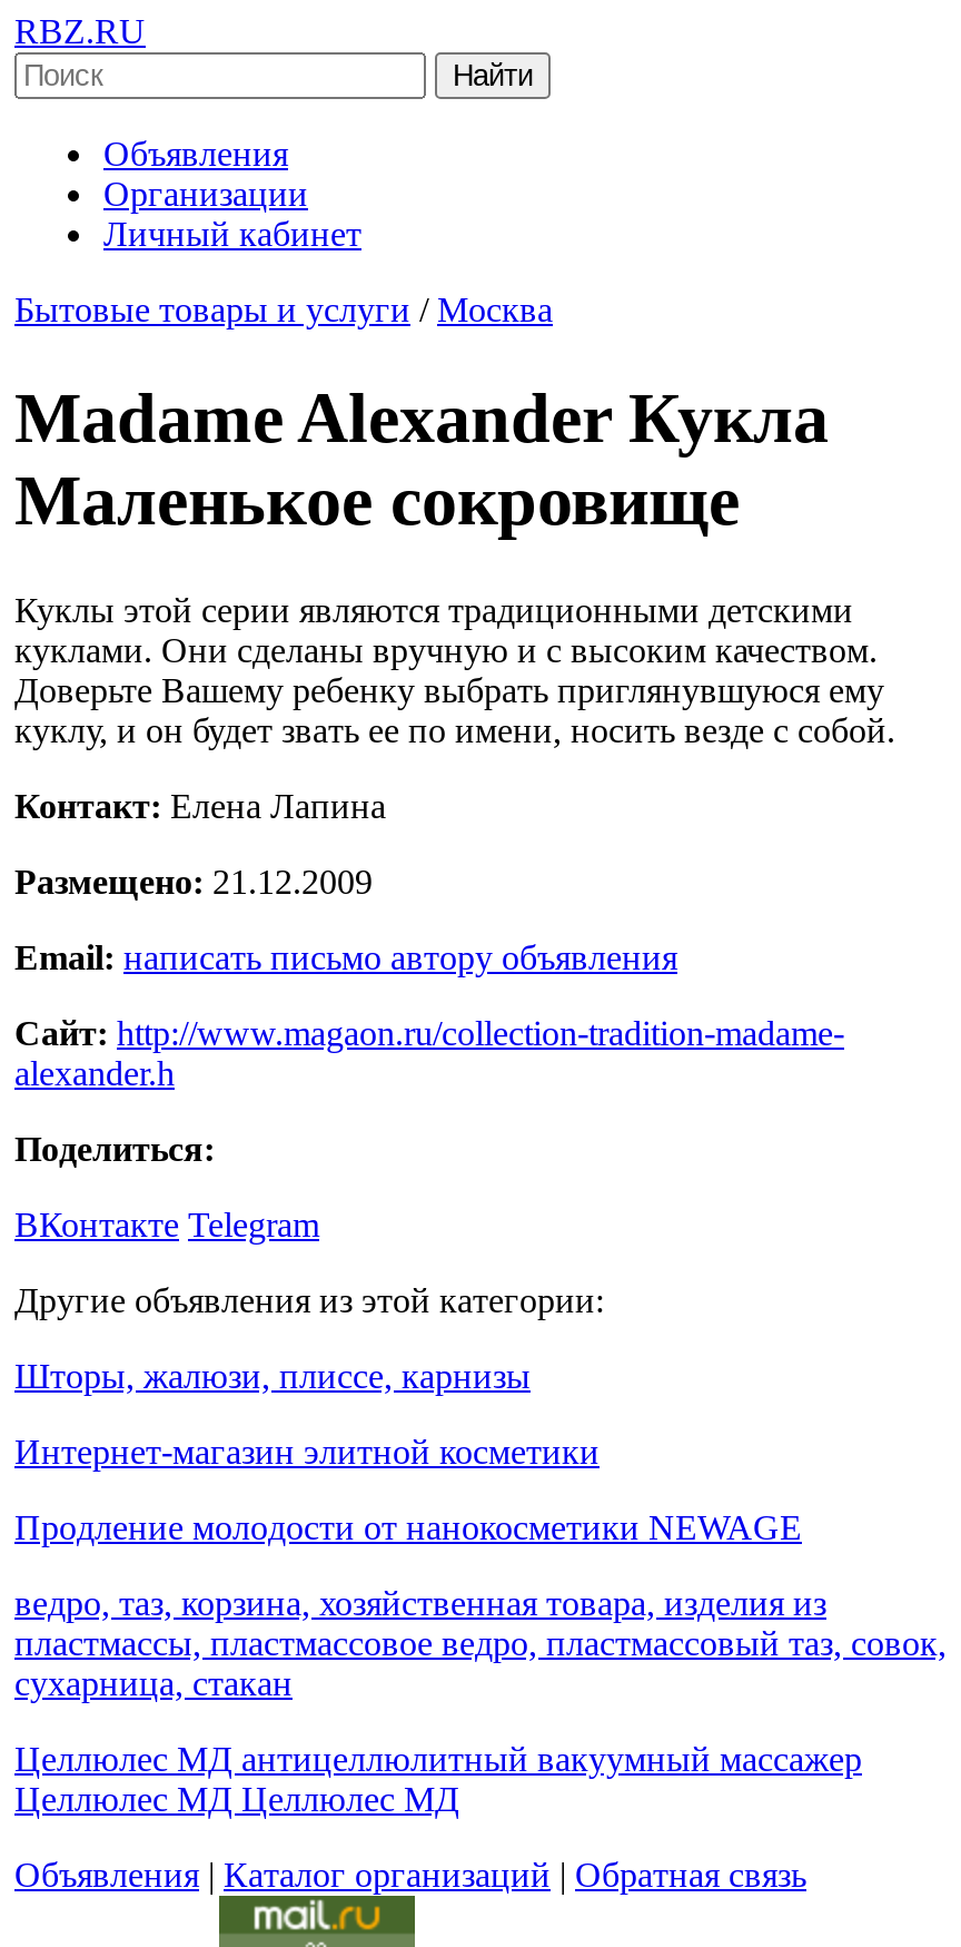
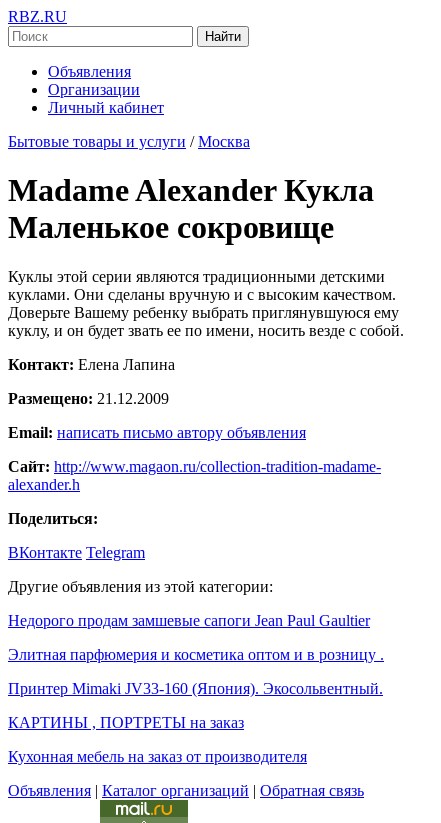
[14,1357,531,1395] Шторы, жалюзи, плиссе, карнизы -> [8,612,370,629] Недорого продам замшевые сапоги Jean Paul Gaultier
[14,1432,600,1470] Интернет-магазин элитной косметики -> [8,646,384,663] Элитная парфюмерия и косметика оптом и в розницу .
[14,1508,802,1546] Продление молодости от нанокосметики NEWAGE -> [8,680,383,697] Принтер Mimaki JV33-160 (Япония). Экосольвентный.
[14,1584,947,1702] ведро, таз, корзина, хозяйственная товара, изделия из | пластмассы, пластмассовое ведро, пластмассовый таз, совок, | сухарница, стакан -> [8,714,244,731] КАРТИНЫ , ПОРТРЕТЫ на заказ
[14,1740,862,1818] Целлюлес МД антицеллюлитный вакуумный массажер | Целлюлес МД Целлюлес МД -> [8,748,307,765] Кухонная мебель на заказ от производителя

